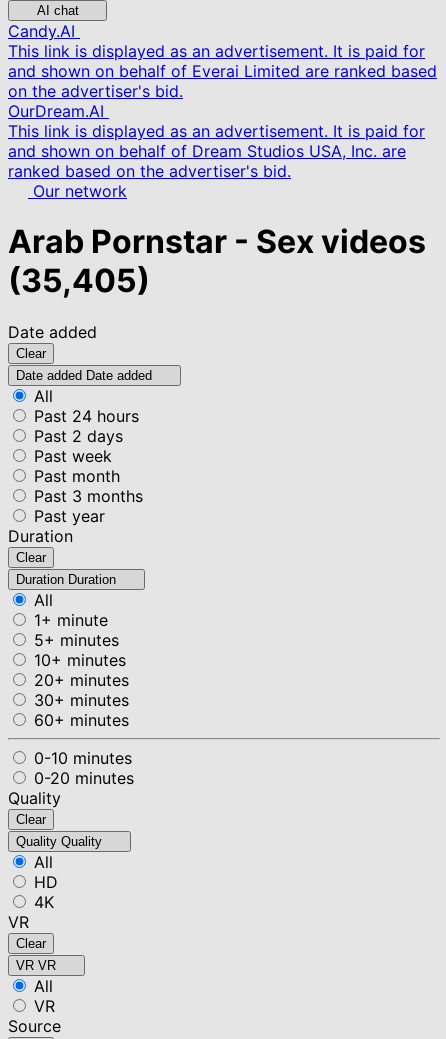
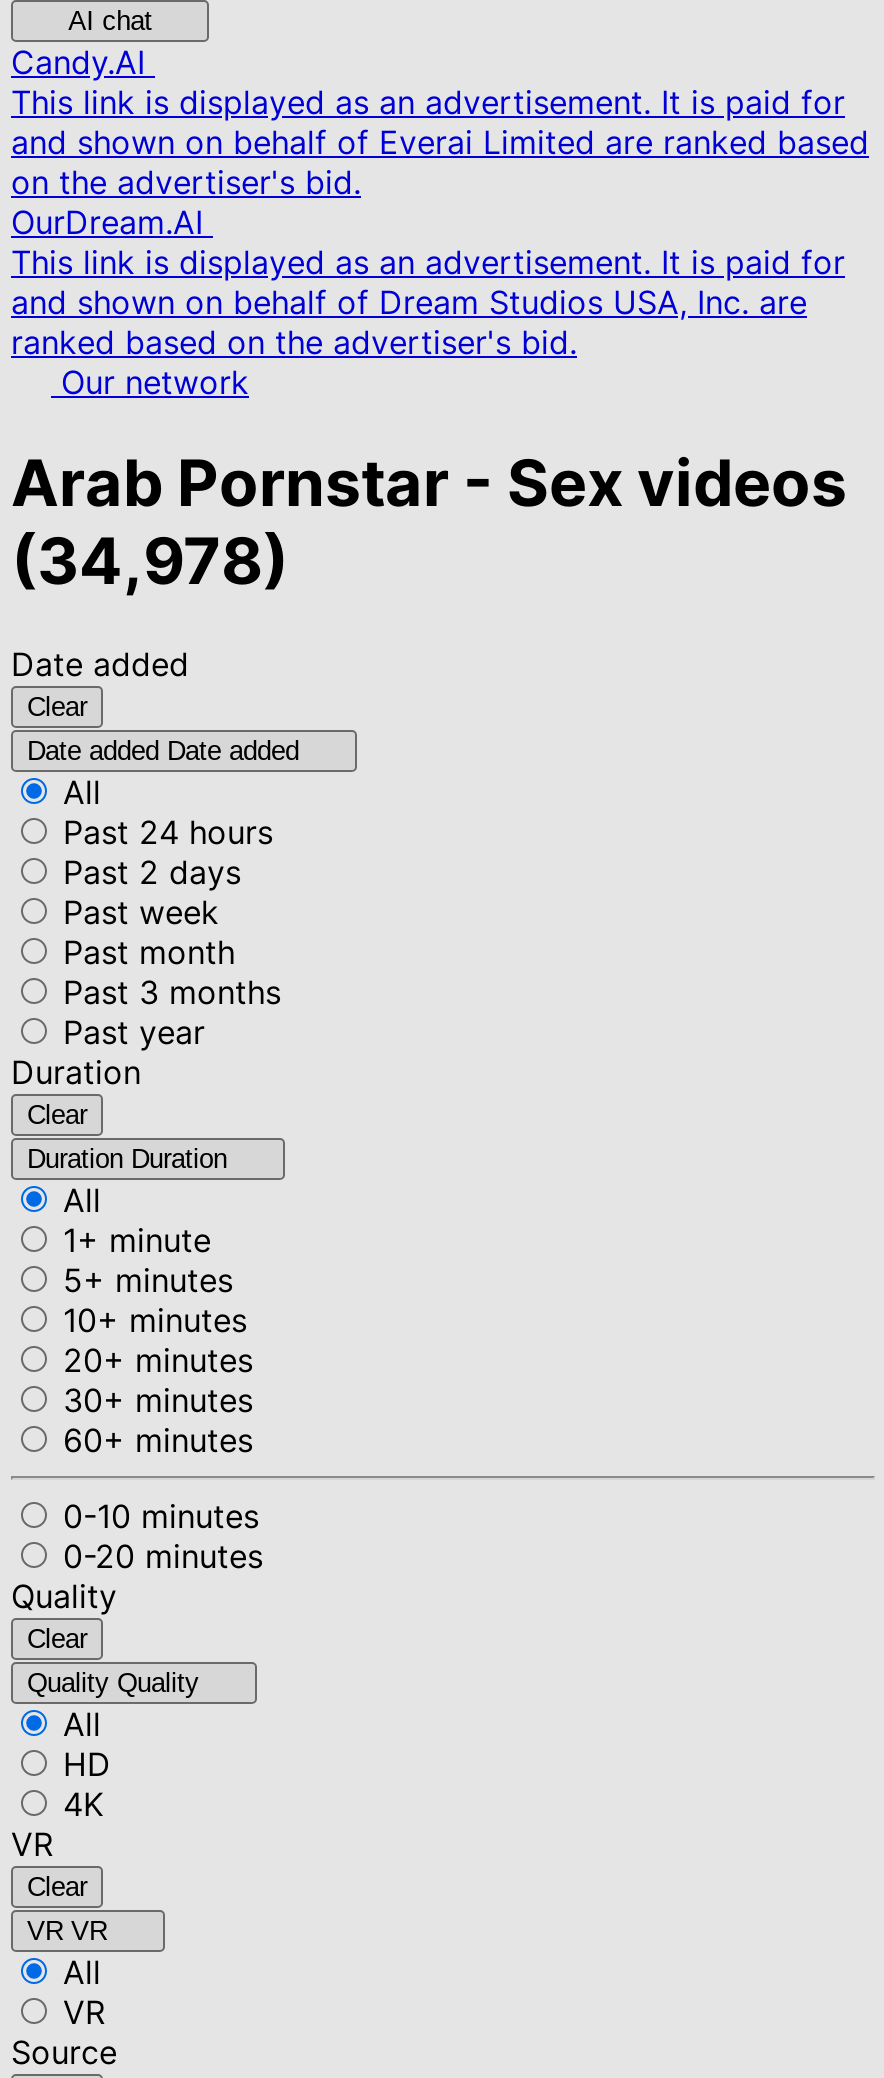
[8,261,150,300] (35,405) -> [11,523,289,601] (34,978)

